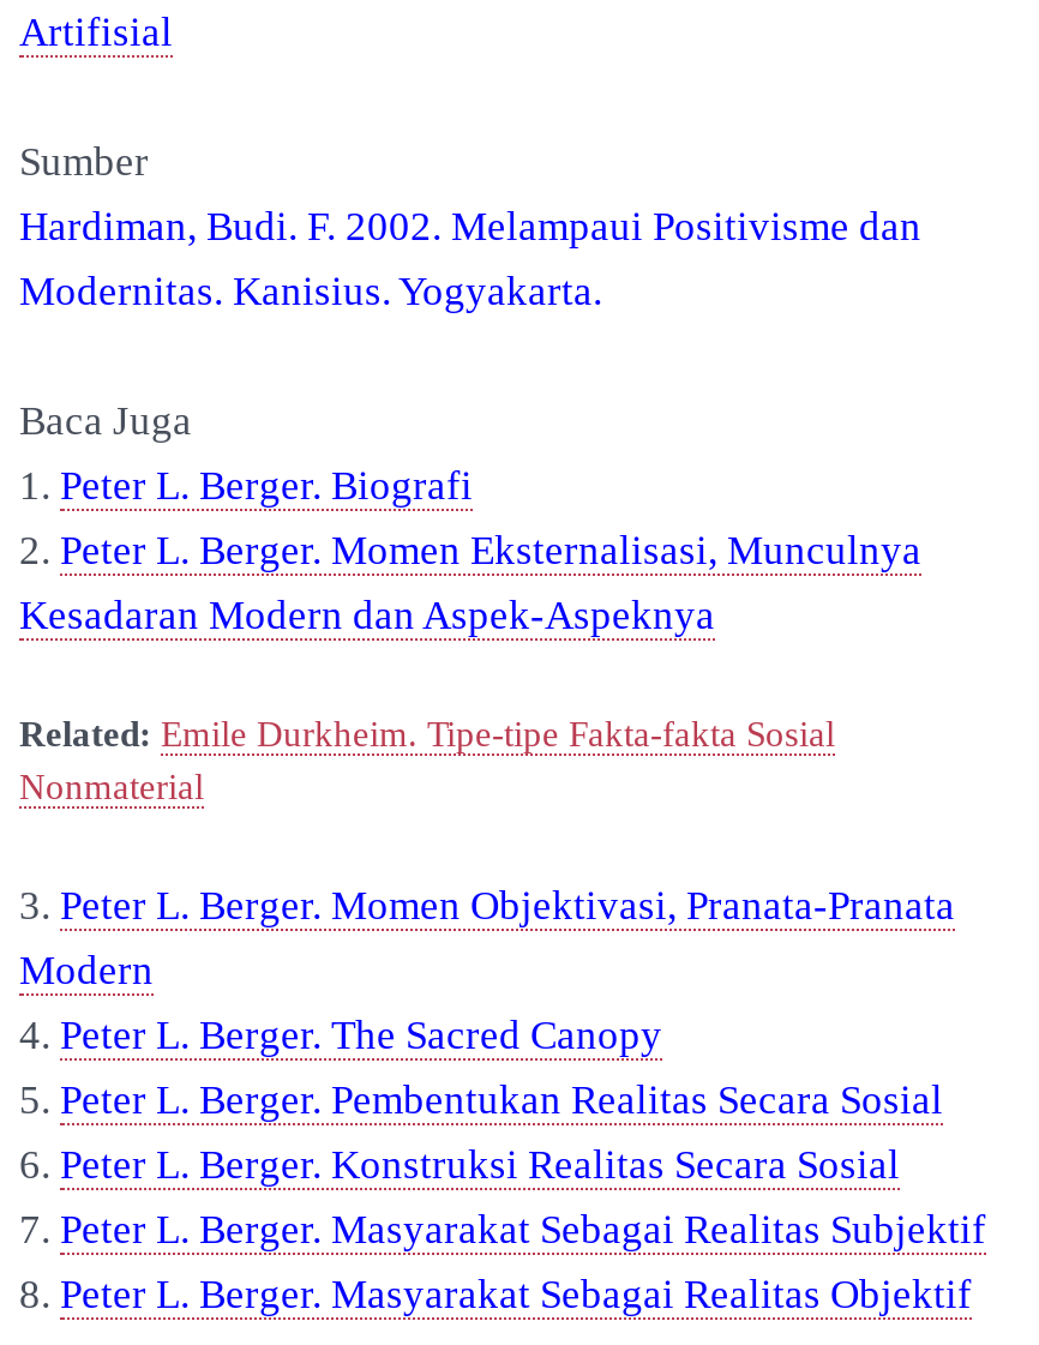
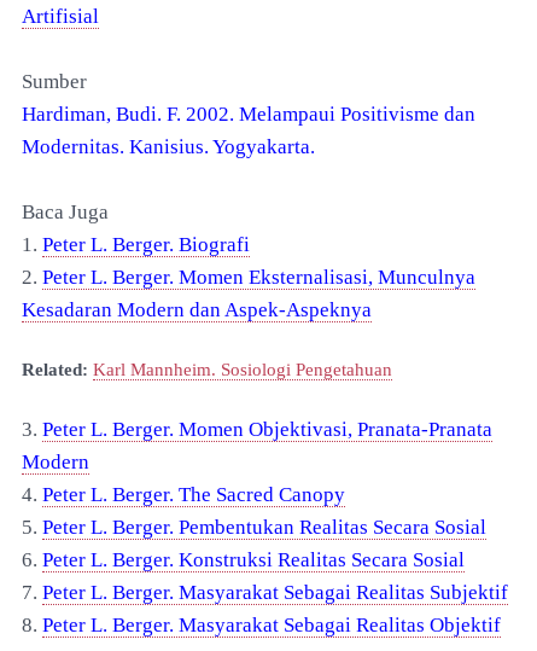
[19,715,835,806] Related: Emile Durkheim. Tipe-tipe Fakta-fakta Sosial | Nonmaterial -> [22,360,392,379] Related: Karl Mannheim. Sosiologi Pengetahuan

